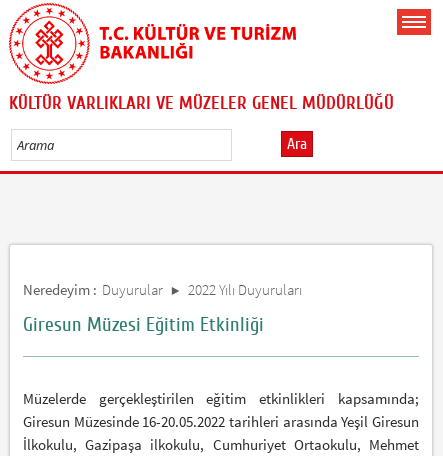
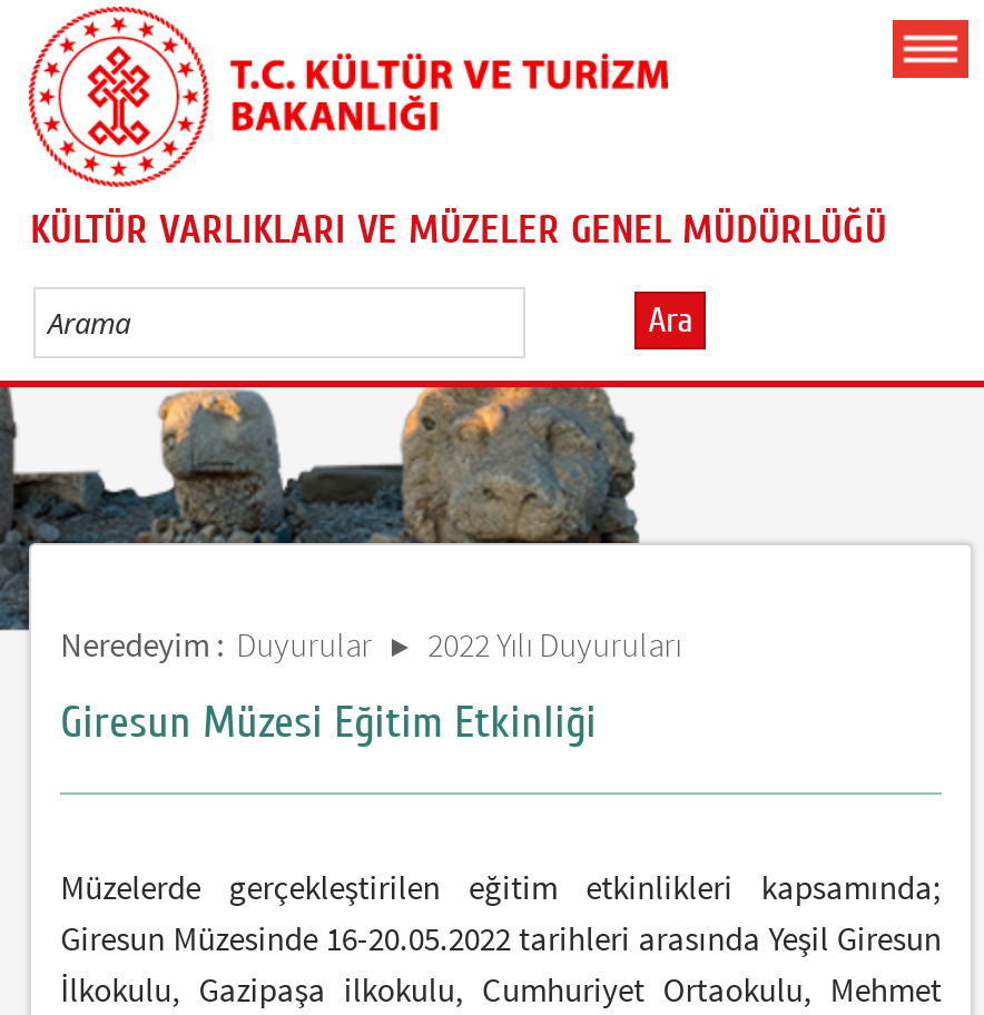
none -> [7,385,641,632] [image]

